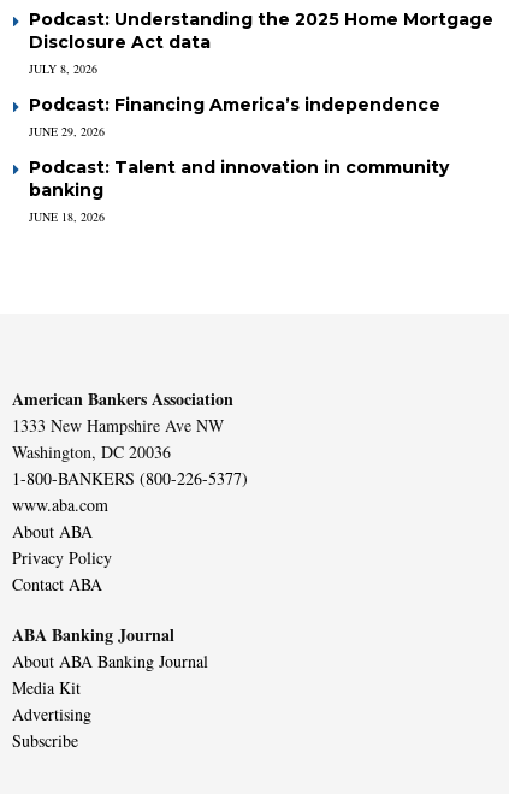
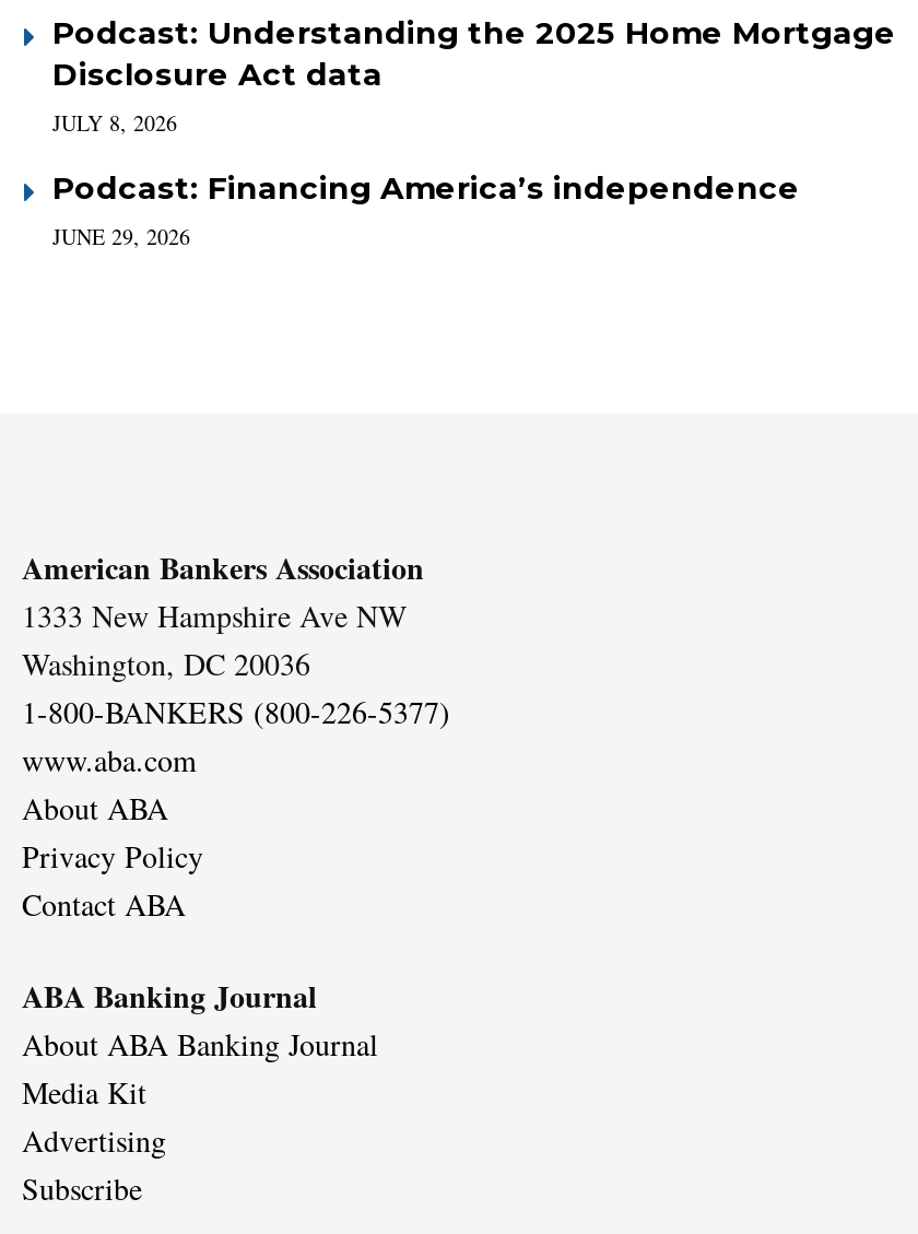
[29,156,449,225] Podcast: Talent and innovation in community | banking | JUNE 18, 2026 -> none

